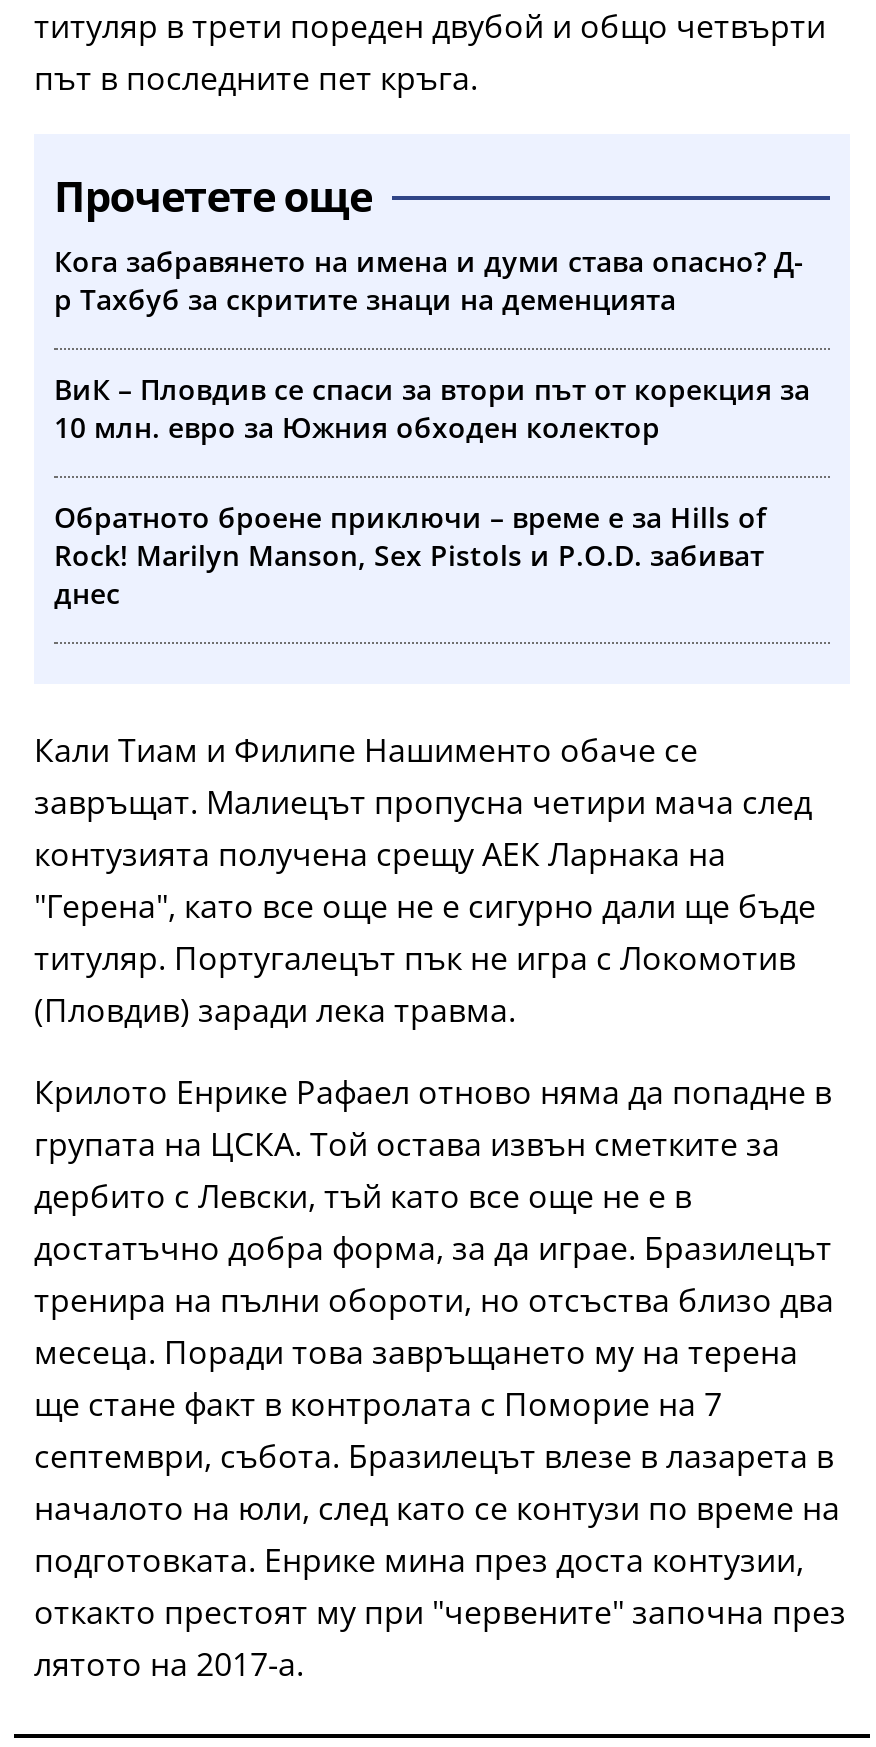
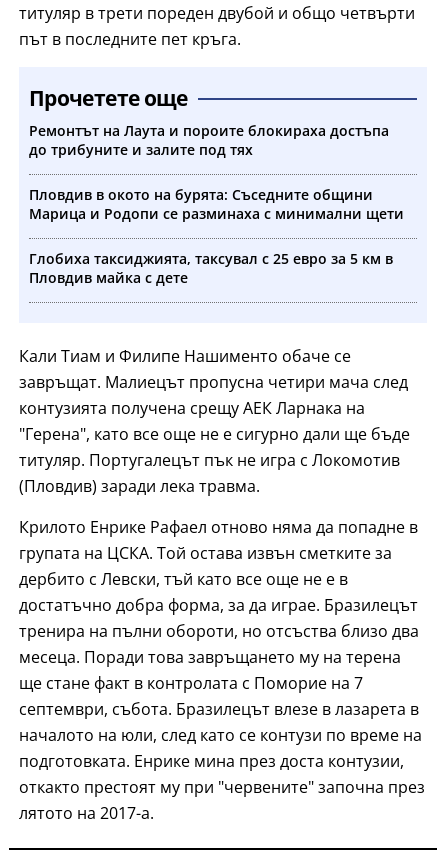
[54,242,804,318] Кога забравянето на имена и думи става опасно? Д- | р Тахбуб за скритите знаци на деменцията -> [29,121,389,159] Ремонтът на Лаута и пороите блокираха достъпа | до трибуните и залите под тях
[54,370,810,446] ВиК – Пловдив се спаси за втори път от корекция за | 10 млн. евро за Южния обходен колектор -> [29,185,404,223] Пловдив в окото на бурята: Съседните общини | Марица и Родопи се разминаха с минимални щети
[54,498,766,612] Обратното броене приключи – време е за Hills of | Rock! Marilyn Manson, Sex Pistols и P.O.D. забиват | днес -> [29,249,393,287] Глобиха таксиджията, таксувал с 25 евро за 5 км в | Пловдив майка с дете

